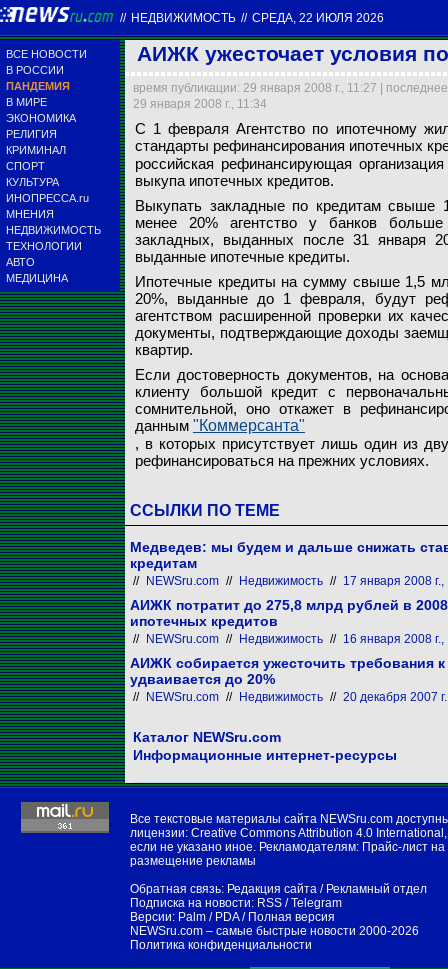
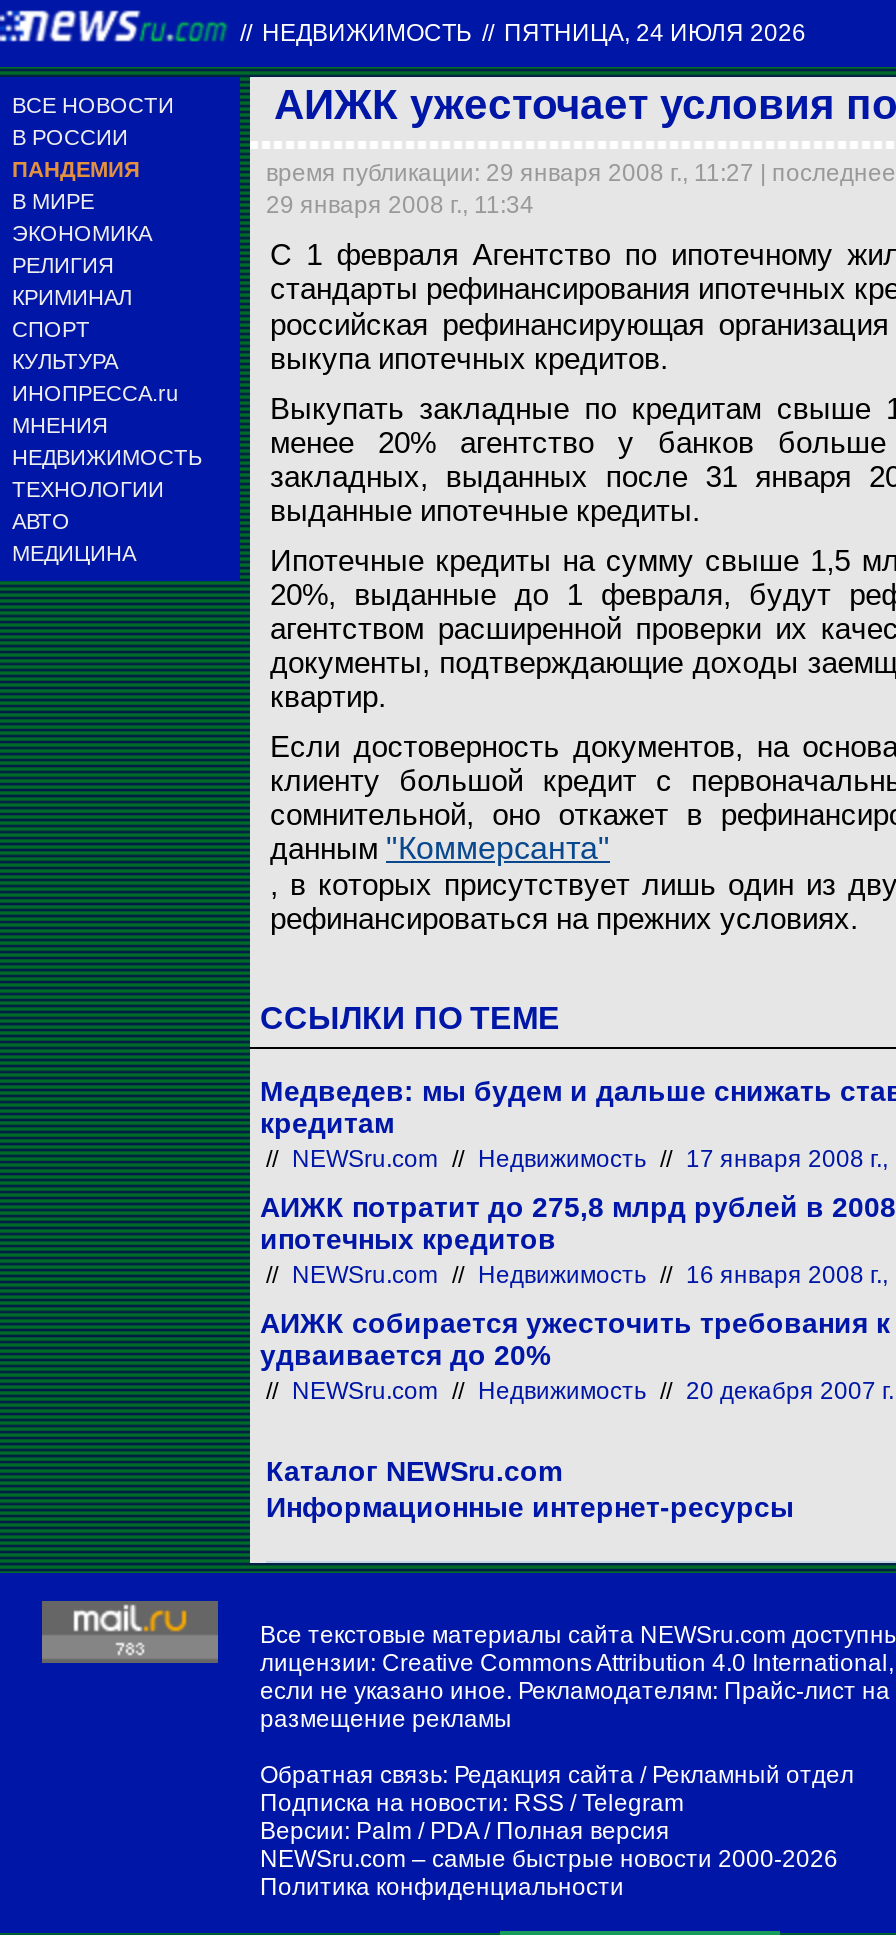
[120,10,384,24] // НЕДВИЖИМОСТЬ // СРЕДА, 22 ИЮЛЯ 2026 -> [240,18,806,46] // НЕДВИЖИМОСТЬ // ПЯТНИЦА, 24 ИЮЛЯ 2026

